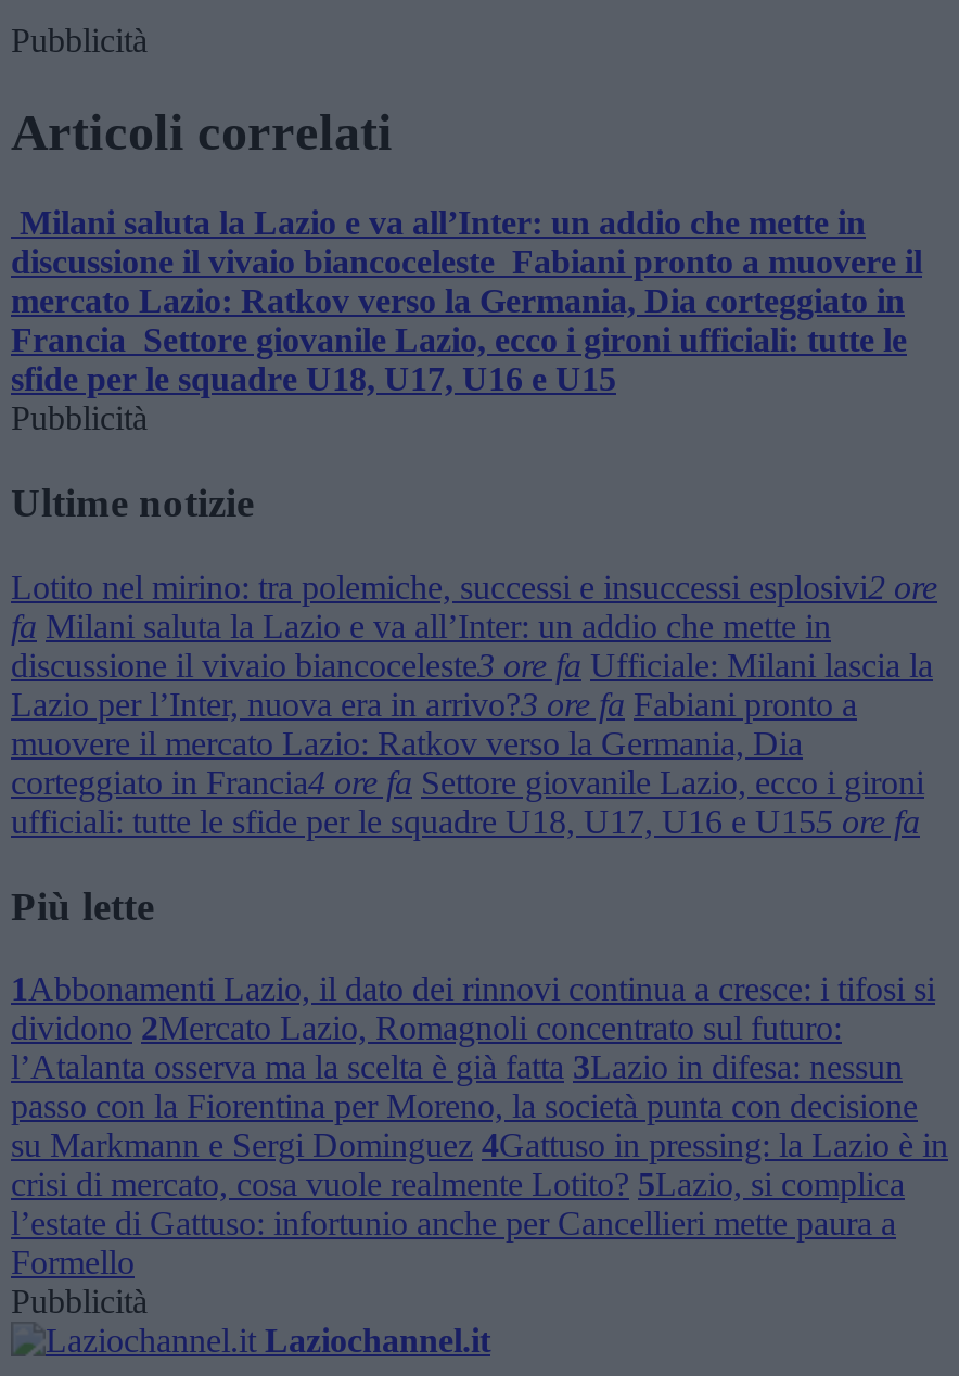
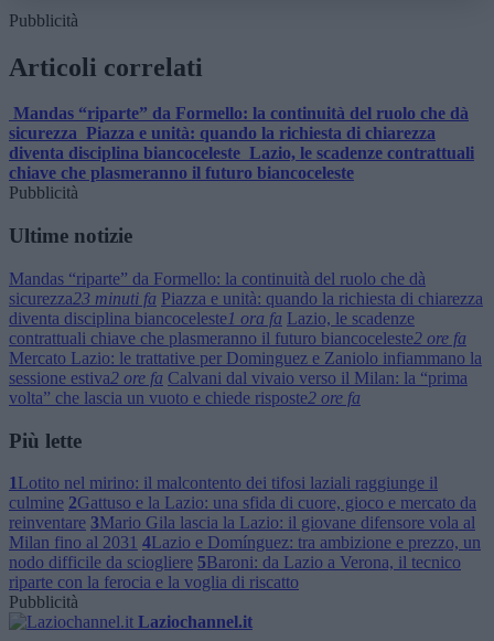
[11,205,922,398] Milani saluta la Lazio e va all’Inter: un addio che mette in | discussione il vivaio biancoceleste Fabiani pronto a muovere il | mercato Lazio: Ratkov verso la Germania, Dia corteggiato in | Francia Settore giovanile Lazio, ecco i gironi ufficiali: tutte le | sfide per le squadre U18, U17, U16 e U15 -> [9,104,474,182] Mandas “riparte” da Formello: la continuità del ruolo che dà | sicurezza Piazza e unità: quando la richiesta di chiarezza | diventa disciplina biancoceleste Lazio, le scadenze contrattuali | chiave che plasmeranno il futuro biancoceleste
[11,568,937,839] Lotito nel mirino: tra polemiche, successi e insuccessi esplosivi2 ore | fa Milani saluta la Lazio e va all’Inter: un addio che mette in | discussione il vivaio biancoceleste3 ore fa Ufficiale: Milani lascia la | Lazio per l’Inter, nuova era in arrivo?3 ore fa Fabiani pronto a | muovere il mercato Lazio: Ratkov verso la Germania, Dia | corteggiato in Francia4 ore fa Settore giovanile Lazio, ecco i gironi | ufficiali: tutte le sfide per le squadre U18, U17, U16 e U155 ore fa -> [9,269,483,407] Mandas “riparte” da Formello: la continuità del ruolo che dà | sicurezza23 minuti fa Piazza e unità: quando la richiesta di chiarezza | diventa disciplina biancoceleste1 ora fa Lazio, le scadenze | contrattuali chiave che plasmeranno il futuro biancoceleste2 ore fa | Mercato Lazio: le trattative per Dominguez e Zaniolo infiammano la | sessione estiva2 ore fa Calvani dal vivaio verso il Milan: la “prima | volta” che lascia un vuoto e chiede risposte2 ore fa
[11,971,948,1281] 1Abbonamenti Lazio, il dato dei rinnovi continua a cresce: i tifosi si | dividono 2Mercato Lazio, Romagnoli concentrato sul futuro: | l’Atalanta osserva ma la scelta è già fatta 3Lazio in difesa: nessun | passo con la Fiorentina per Moreno, la società punta con decisione | su Markmann e Sergi Dominguez 4Gattuso in pressing: la Lazio è in | crisi di mercato, cosa vuole realmente Lotito? 5Lazio, si complica | l’estate di Gattuso: infortunio anche per Cancellieri mette paura a | Formello -> [9,474,481,592] 1Lotito nel mirino: il malcontento dei tifosi laziali raggiunge il | culmine 2Gattuso e la Lazio: una sfida di cuore, gioco e mercato da | reinventare 3Mario Gila lascia la Lazio: il giovane difensore vola al | Milan fino al 2031 4Lazio e Domínguez: tra ambizione e prezzo, un | nodo difficile da sciogliere 5Baroni: da Lazio a Verona, il tecnico | riparte con la ferocia e la voglia di riscatto

